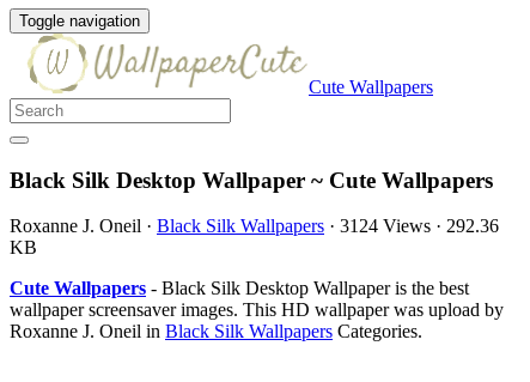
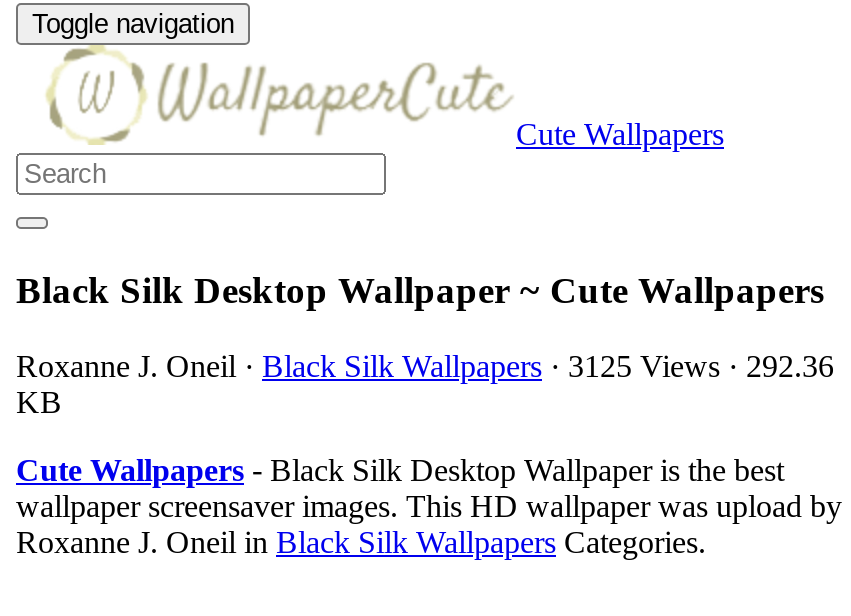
[10,216,499,236] Roxanne J. Oneil · Black Silk Wallpapers · 3124 Views · 292.36 -> [16,350,834,384] Roxanne J. Oneil · Black Silk Wallpapers · 3125 Views · 292.36

